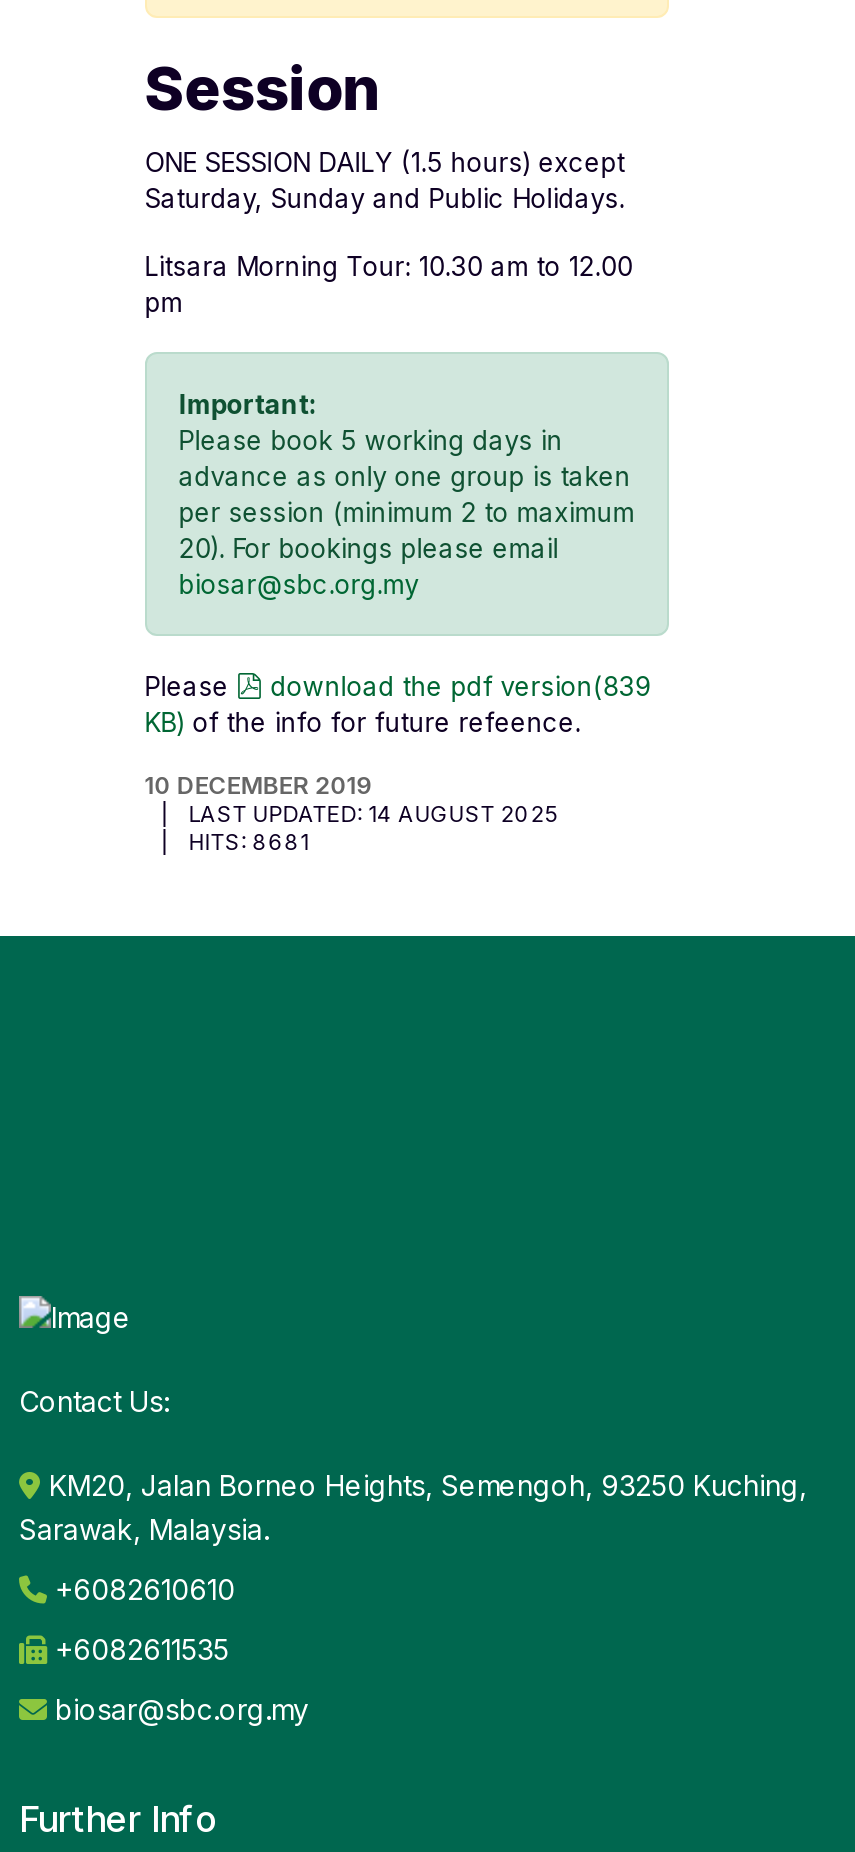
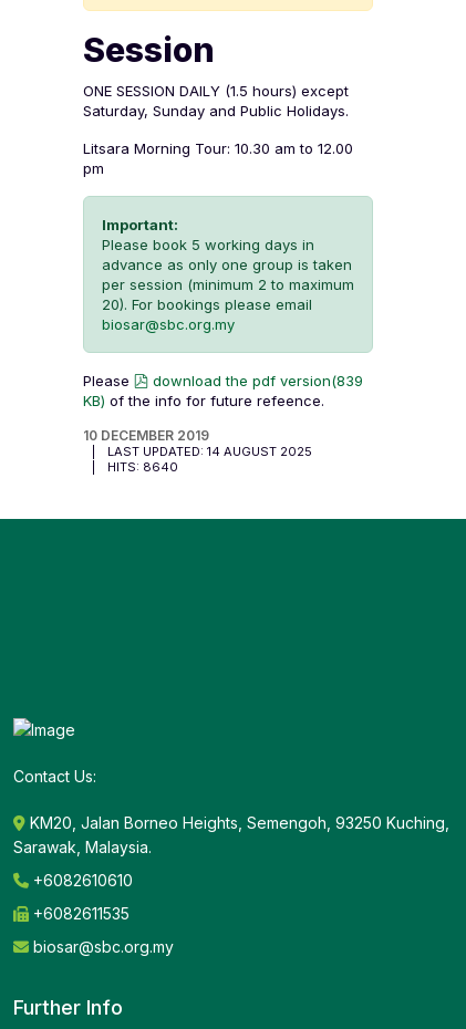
[188,828,308,856] HITS: 8681 -> [107,459,178,475] HITS: 8640

